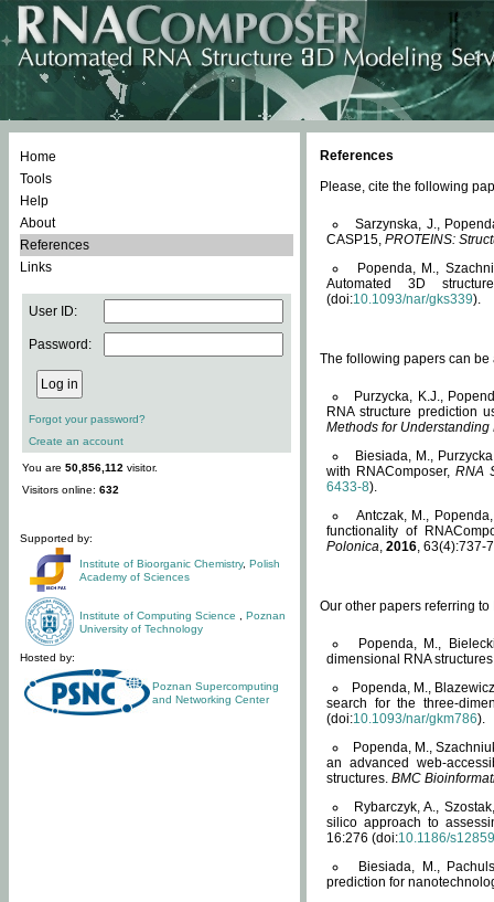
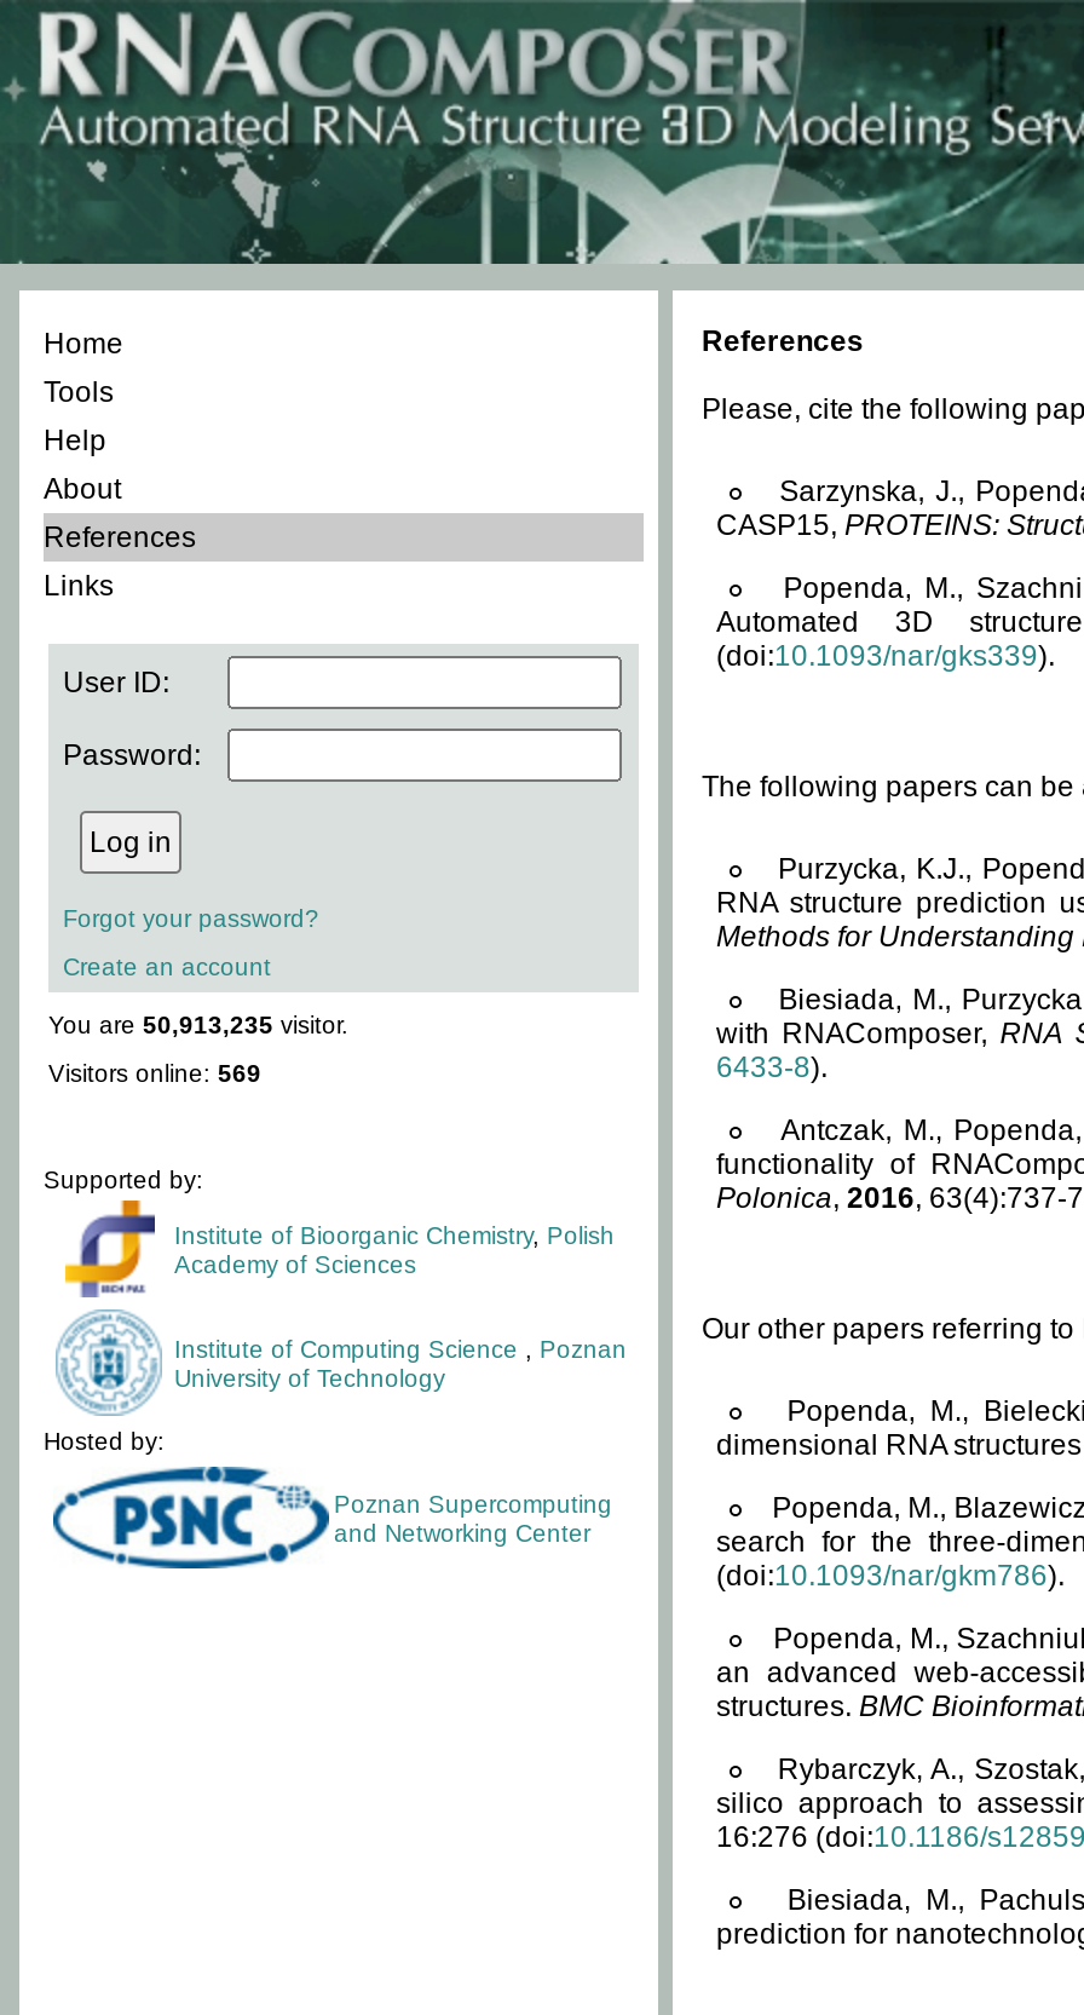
[22,461,158,474] You are 50,856,112 visitor. -> [48,1012,348,1038] You are 50,913,235 visitor.
[22,484,119,496] Visitors online: 632 -> [48,1060,261,1087] Visitors online: 569

